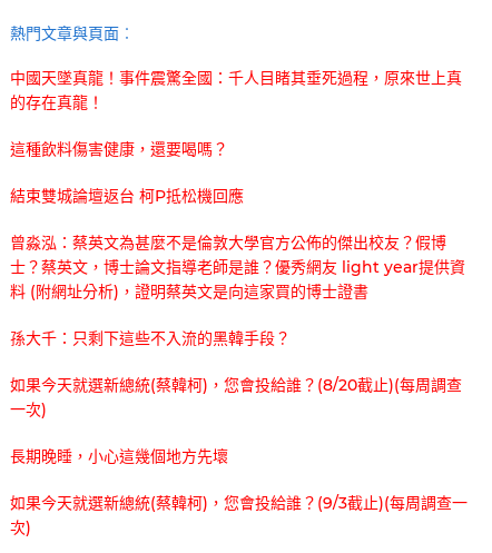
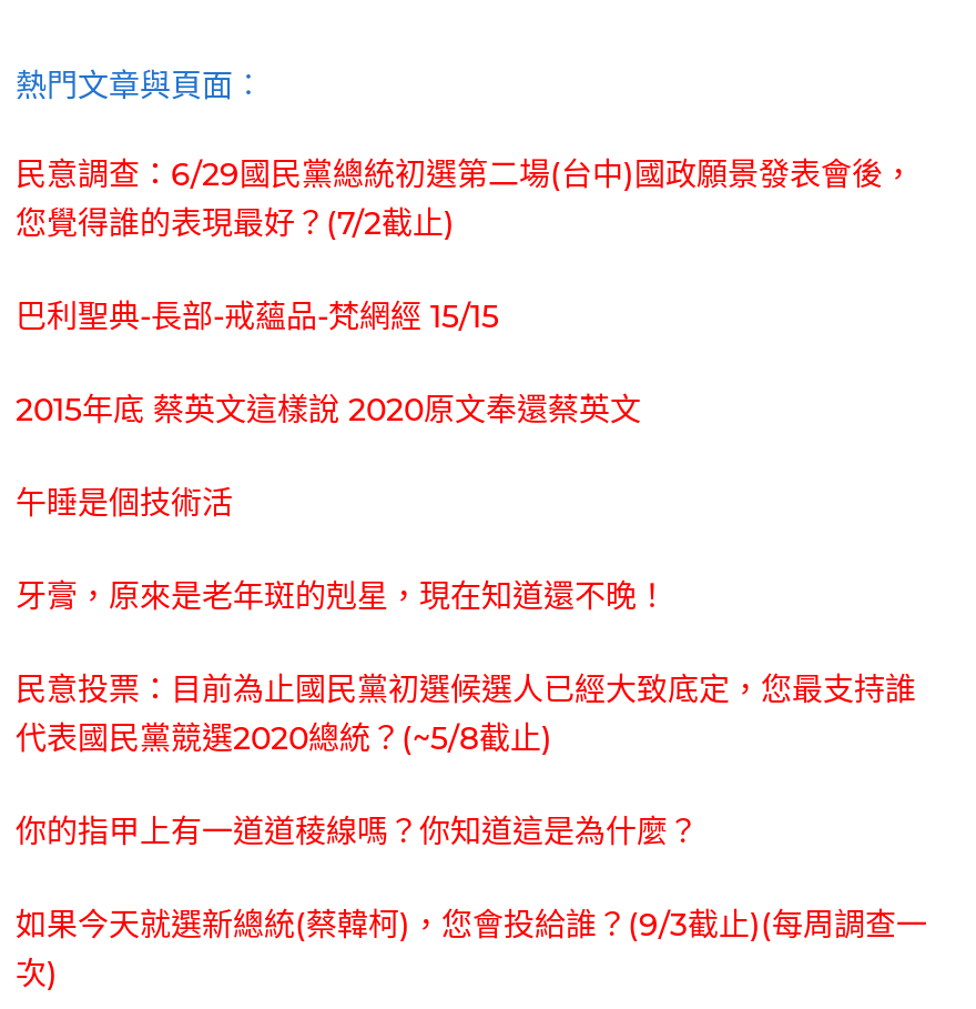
[10,68,462,112] 中國天墜真龍！事件震驚全國：千人目睹其垂死過程，原來世上真 | 的存在真龍！ -> [16,154,914,243] 民意調查：6/29國民黨總統初選第二場(台中)國政願景發表會後， | 您覺得誰的表現最好？(7/2截止)
[10,139,228,159] 這種飲料傷害健康，還要喝嗎？ -> [16,296,499,336] 巴利聖典-長部-戒蘊品-梵網經 15/15
[10,186,244,206] 結束雙城論壇返台 柯P抵松機回應 -> [16,389,641,429] 2015年底 蔡英文這樣說 2020原文奉還蔡英文
[10,232,465,301] 曾淼泓：蔡英文為甚麼不是倫敦大學官方公佈的傑出校友？假博 | 士？蔡英文，博士論文指導老師是誰？優秀網友 light year提供資 | 料 (附網址分析)，證明蔡英文是向這家買的博士證書 -> [16,483,233,523] 午睡是個技術活
[10,328,291,348] 孫大千：只剩下這些不入流的黑韓手段？ -> [16,576,668,616] 牙膏，原來是老年斑的剋星，現在知道還不晚！
[10,375,462,419] 如果今天就選新總統(蔡韓柯)，您會投給誰？(8/20截止)(每周調查 | 一次) -> [16,669,916,758] 民意投票：目前為止國民黨初選候選人已經大致底定，您最支持誰 | 代表國民黨競選2020總統？(~5/8截止)
[10,446,228,466] 長期晚睡，小心這幾個地方先壞 -> [16,811,699,851] 你的指甲上有一道道稜線嗎？你知道這是為什麼？

